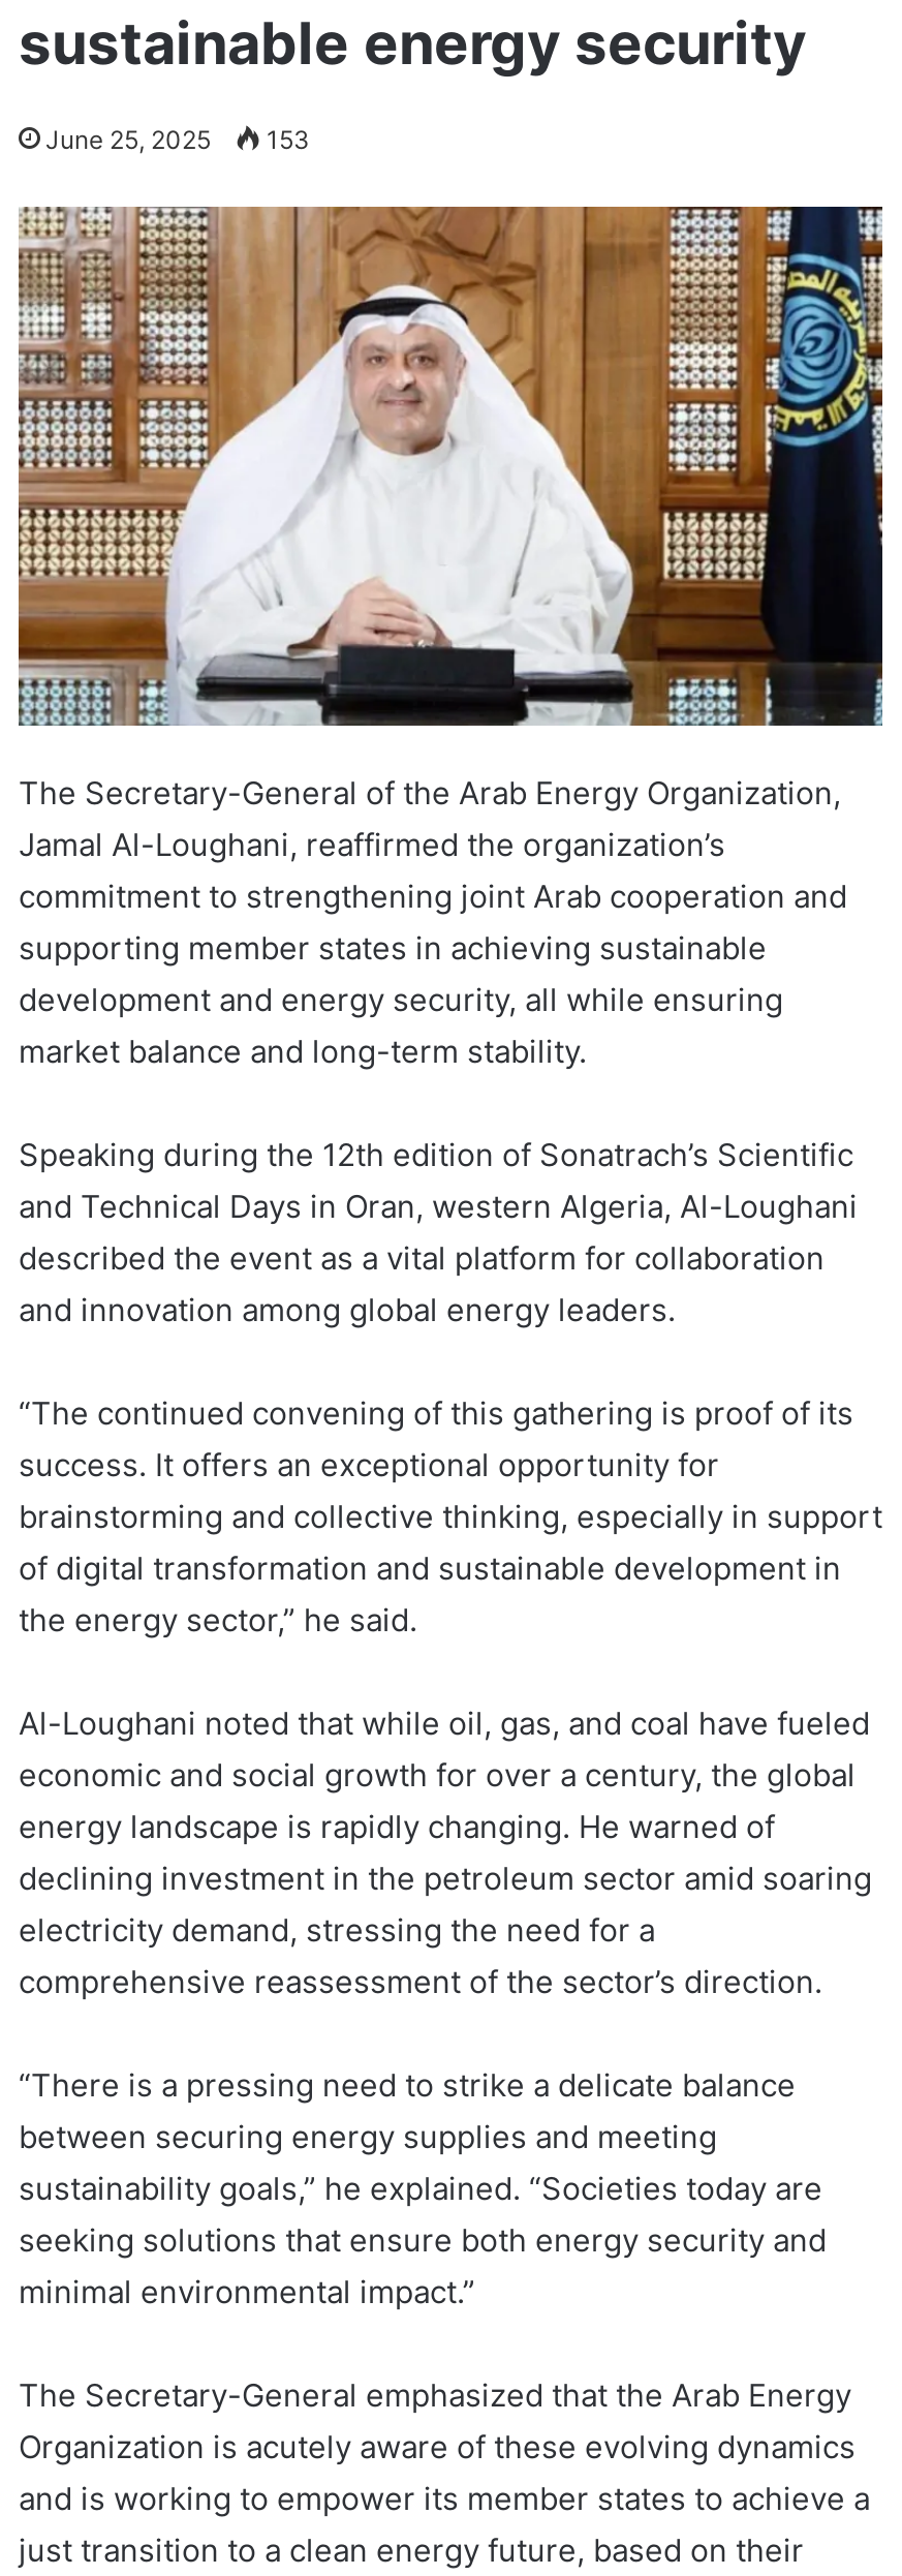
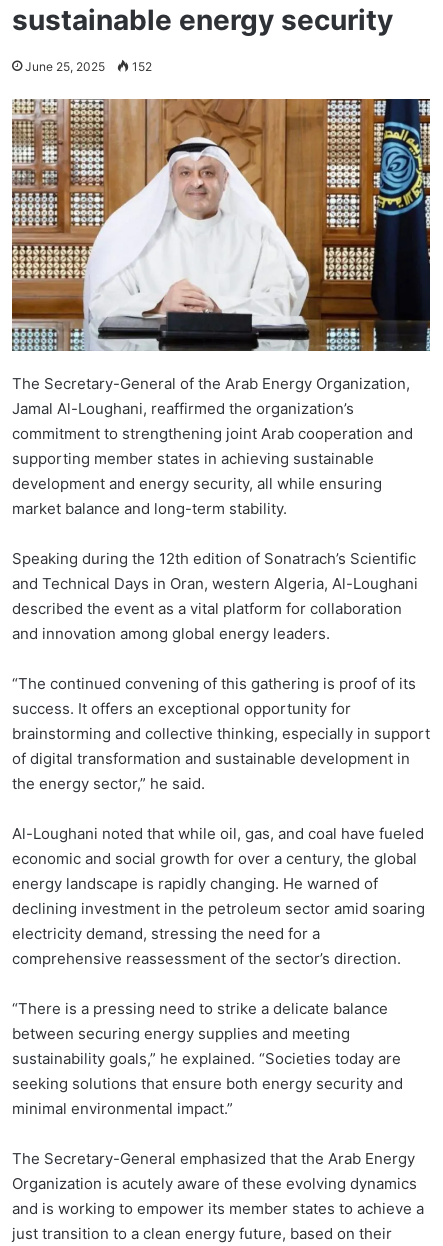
[45,123,310,154] June 25, 2025 153 -> [25,59,152,74] June 25, 2025 152

